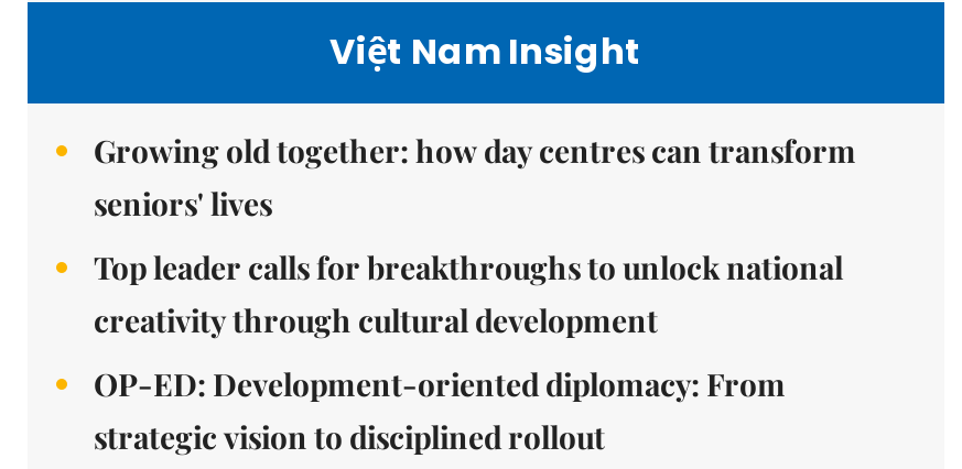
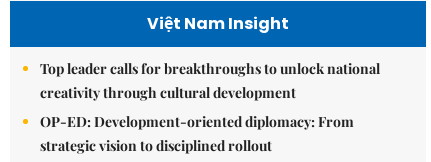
[94,129,856,224] Growing old together: how day centres can transform | seniors' lives -> none

